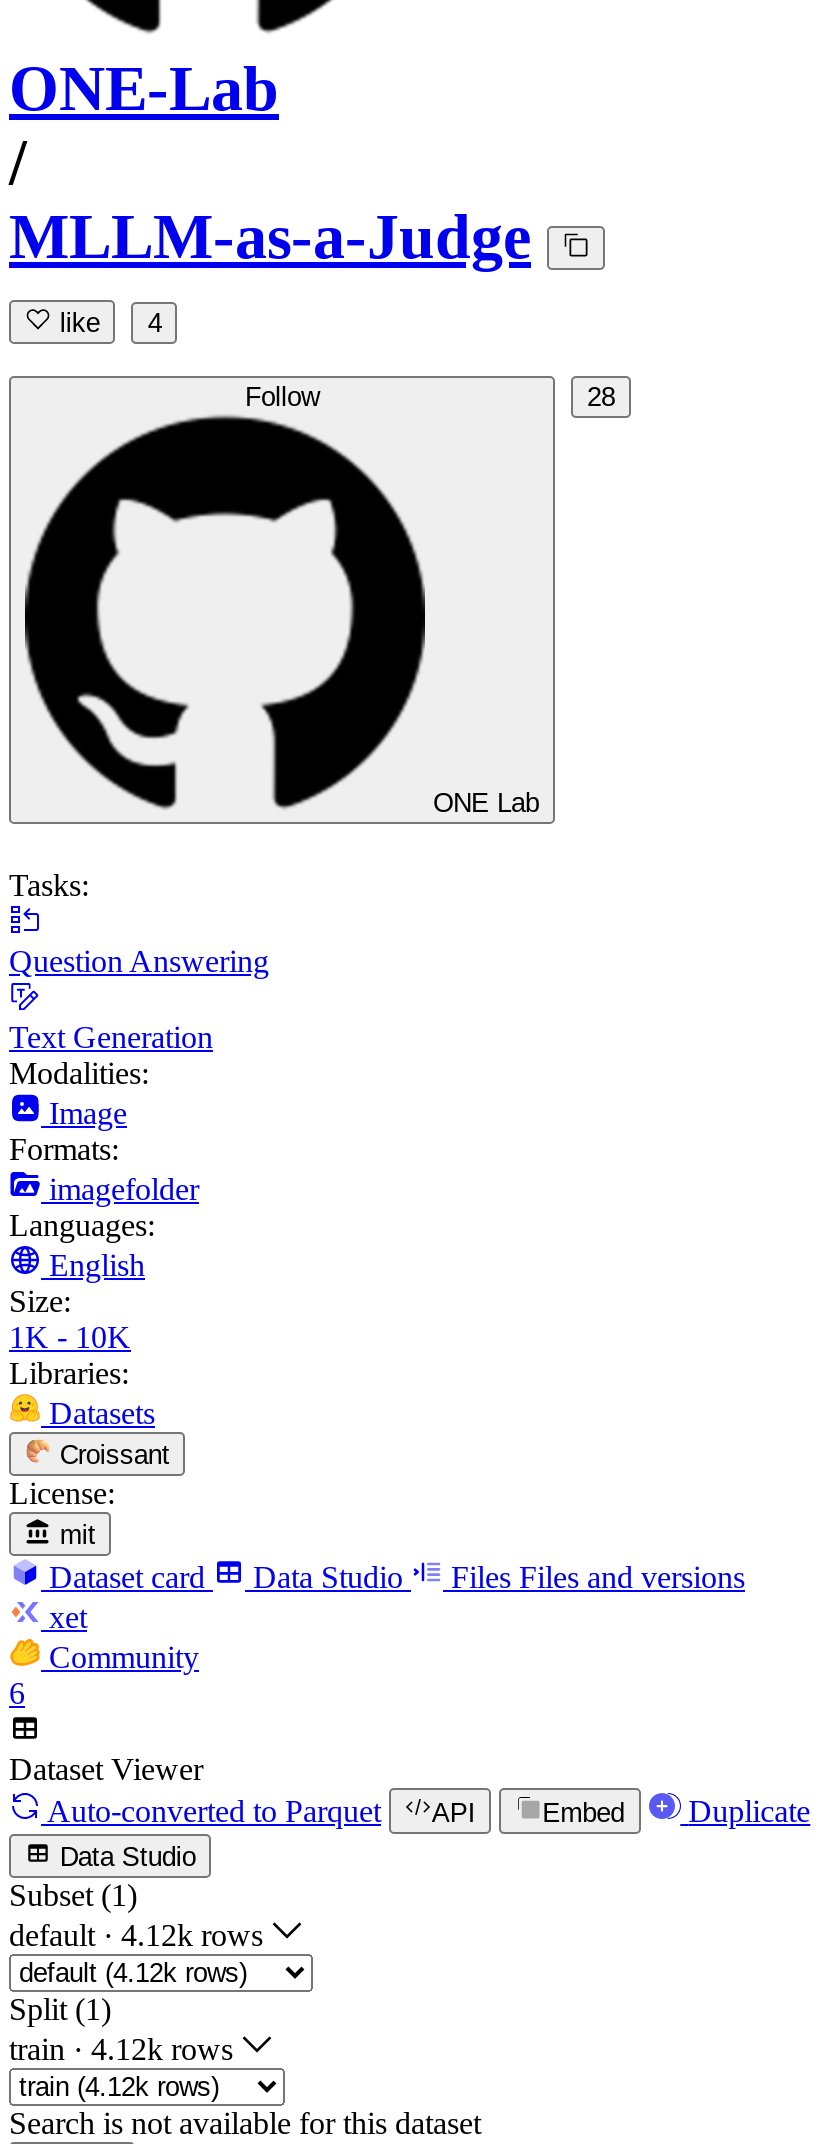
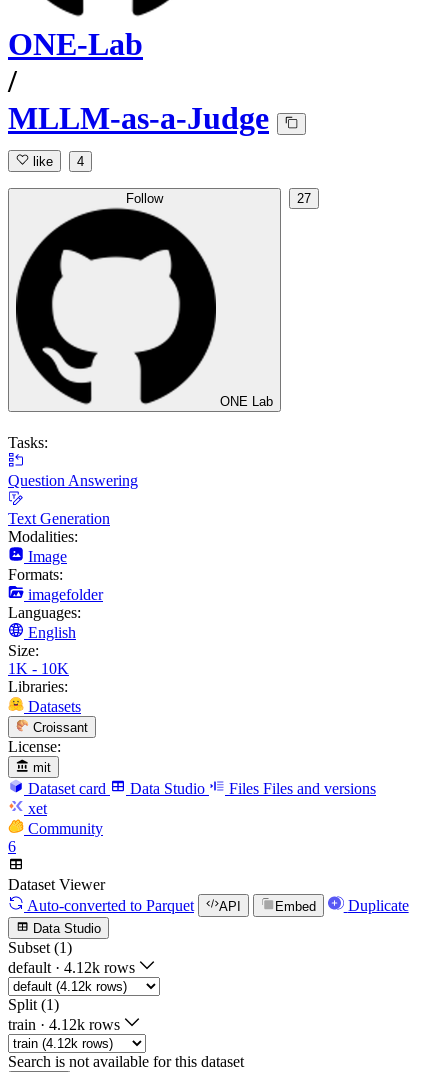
[587,382,615,412] 28 -> [297,191,311,206] 27

